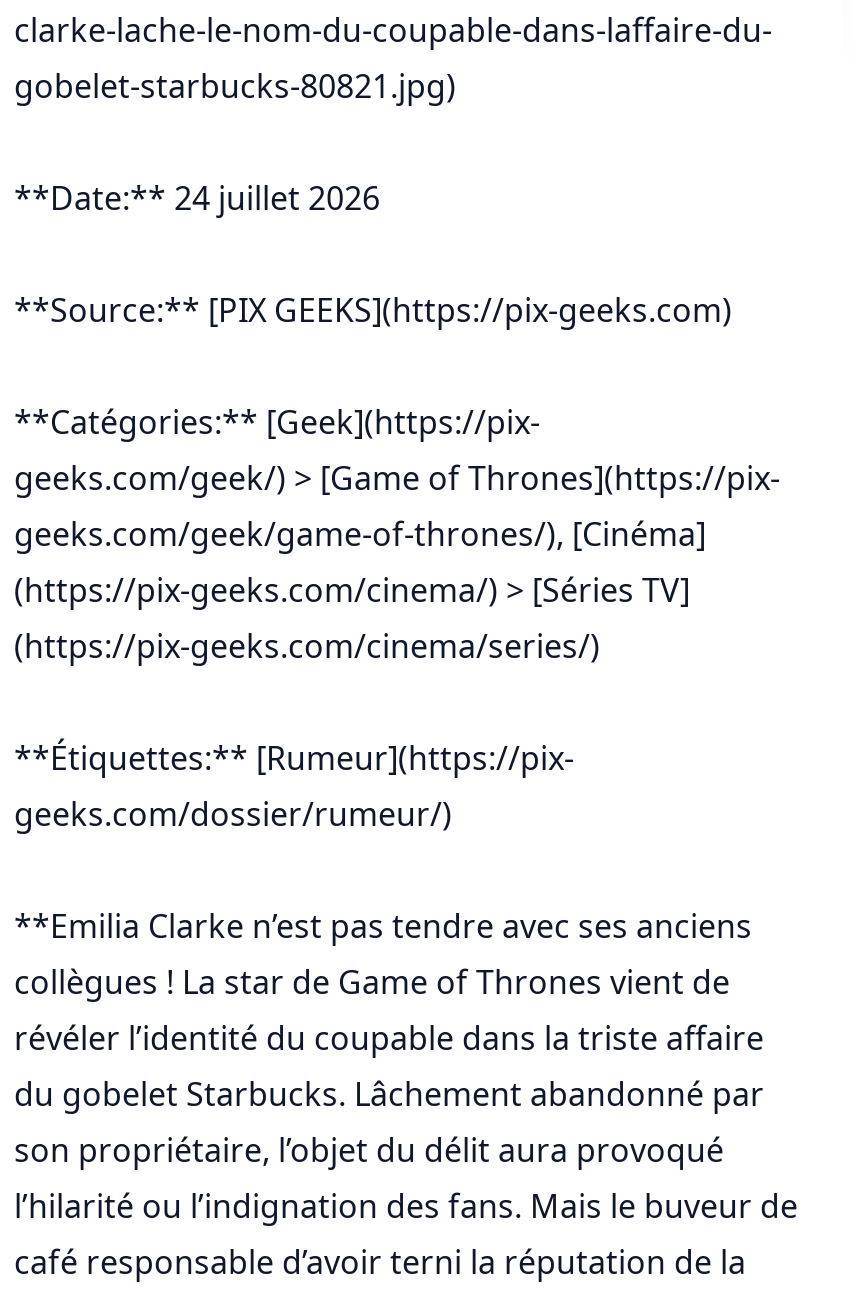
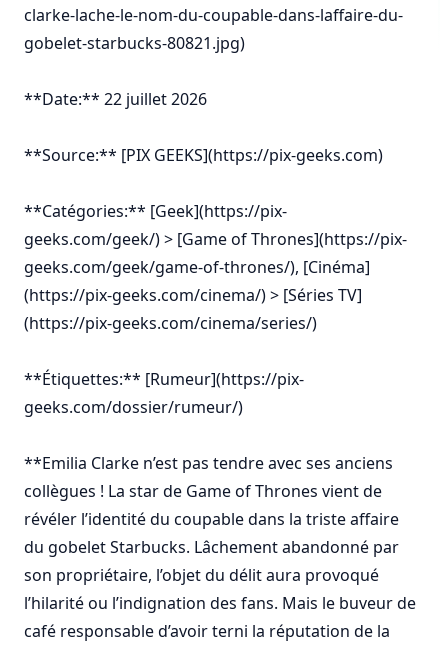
[14,176,380,220] **Date:** 24 juillet 2026 -> [24,88,207,110] **Date:** 22 juillet 2026

